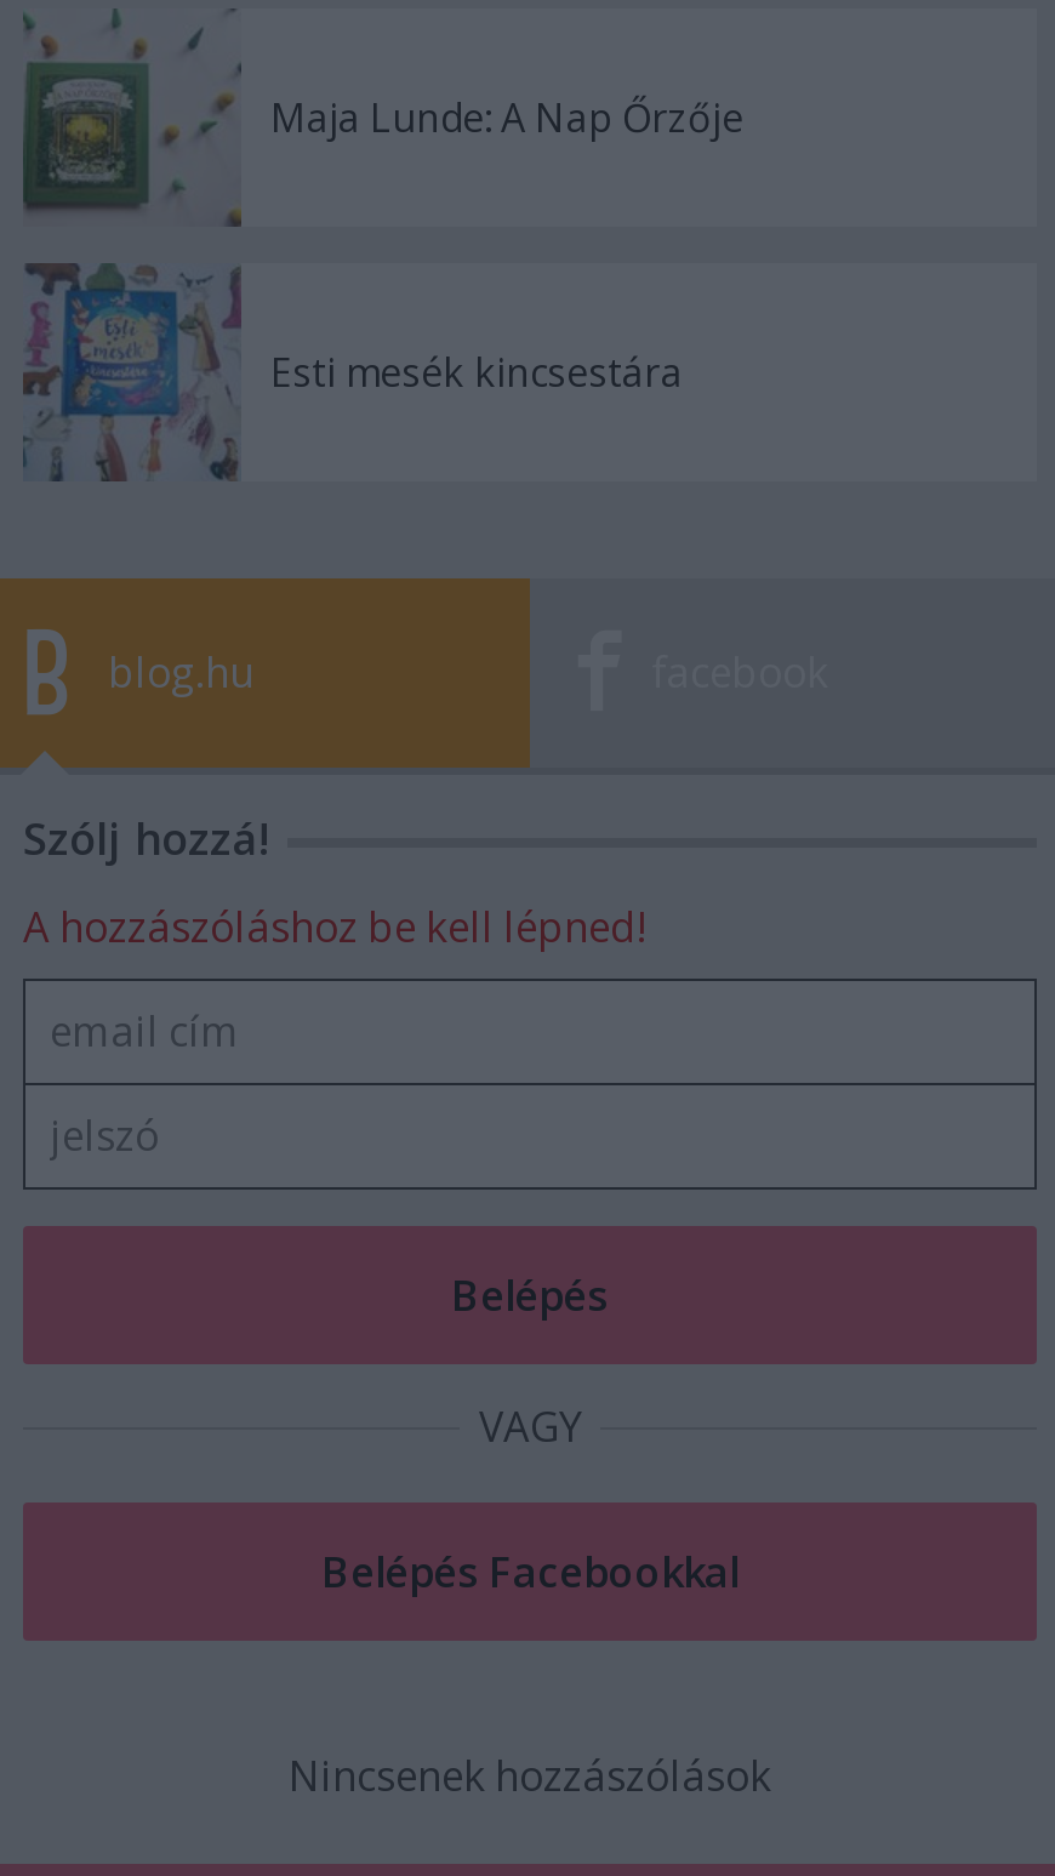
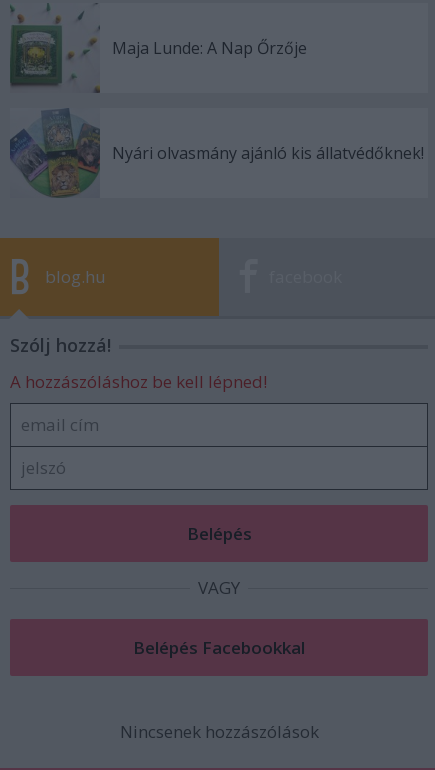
[21,261,683,484] [image] | Esti mesék kincsestára -> [9,108,424,199] [image] | Nyári olvasmány ajánló kis állatvédőknek!

